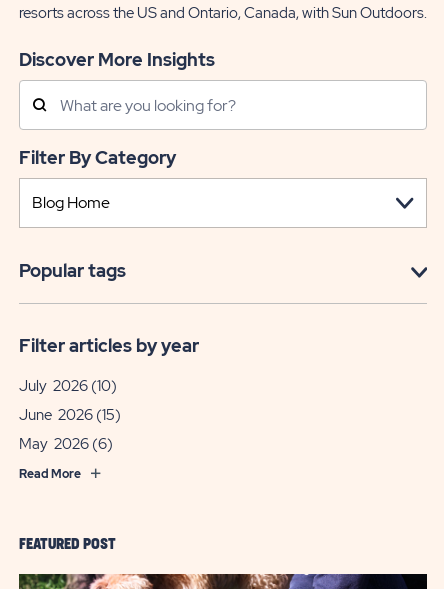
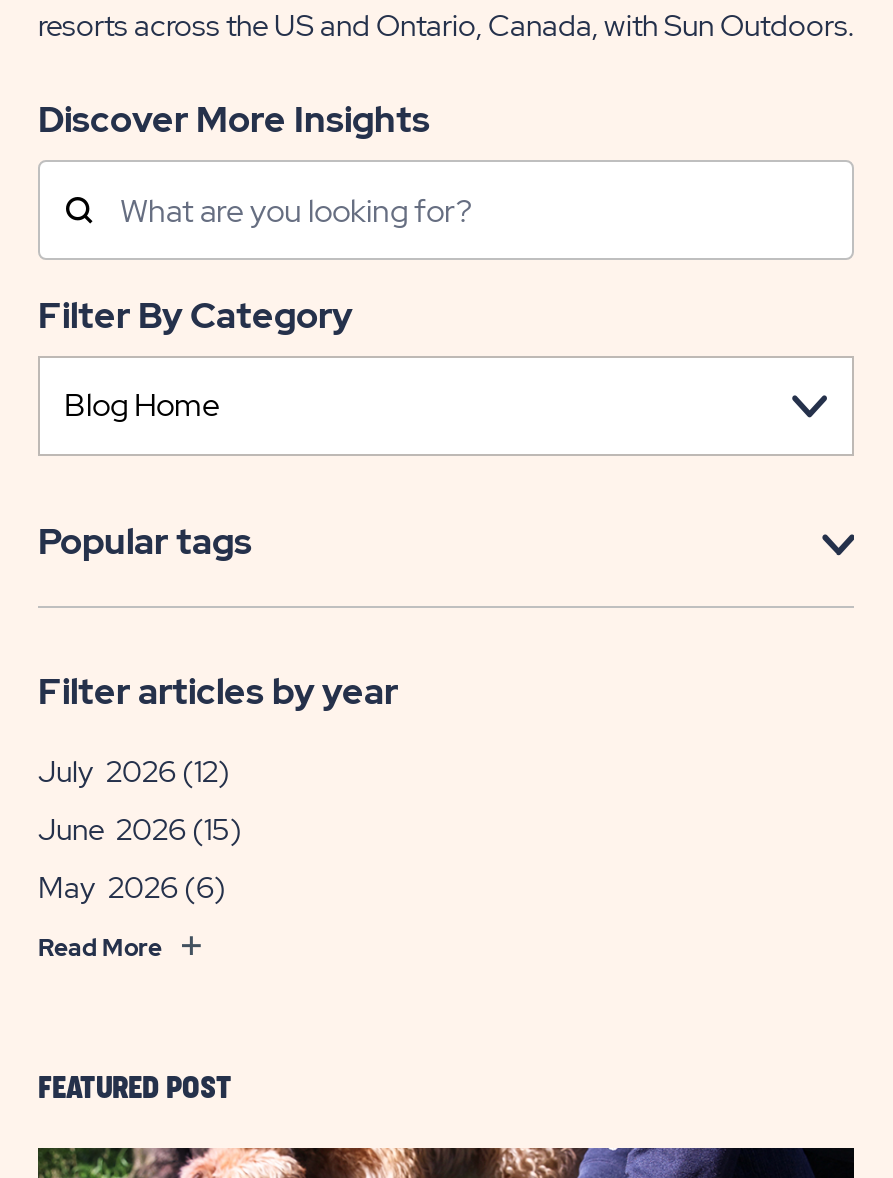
[19,376,117,396] July 2026 (10) -> [38,752,230,792] July 2026 (12)

